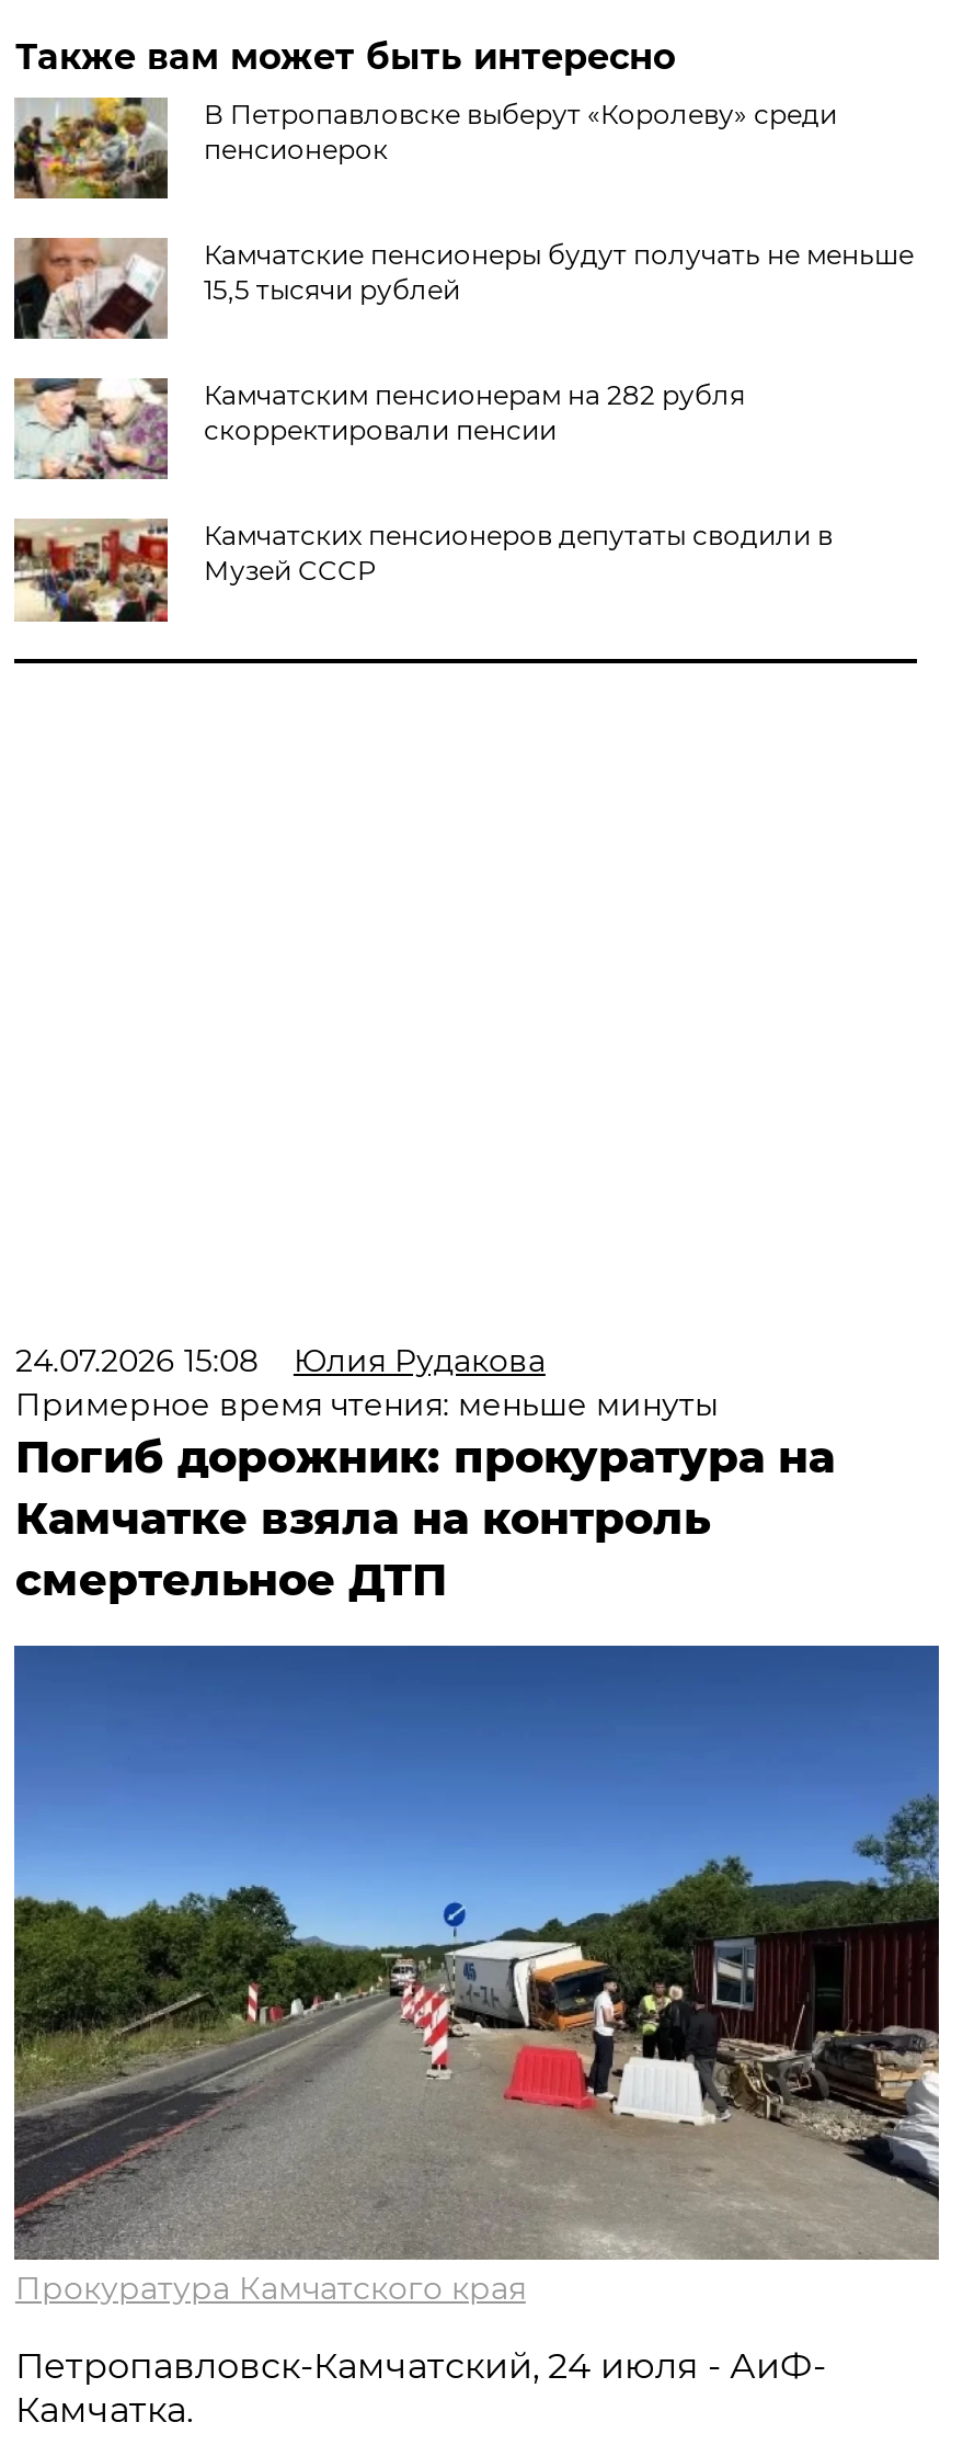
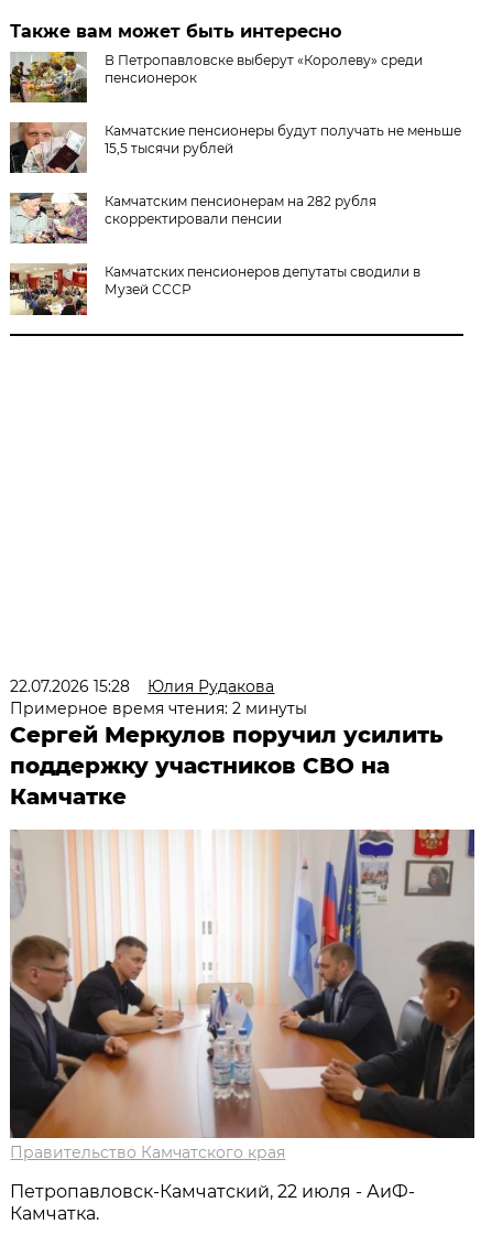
[15,1341,545,1380] 24.07.2026 15:08 Юлия Рудакова -> [10,676,275,696] 22.07.2026 15:28 Юлия Рудакова
[15,1385,835,1606] Примерное время чтения: меньше минуты | Погиб дорожник: прокуратура на | Камчатке взяла на контроль | смертельное ДТП -> [10,698,443,810] Примерное время чтения: 2 минуты | Сергей Меркулов поручил усилить | поддержку участников СВО на | Камчатке
[12,1644,941,2308] [image] | Прокуратура Камчатского края -> [10,828,475,1162] [image] | Правительство Камчатского края
[15,2345,826,2387] Петропавловск-Камчатский, 24 июля - АиФ- -> [10,1181,415,1202] Петропавловск-Камчатский, 22 июля - АиФ-

